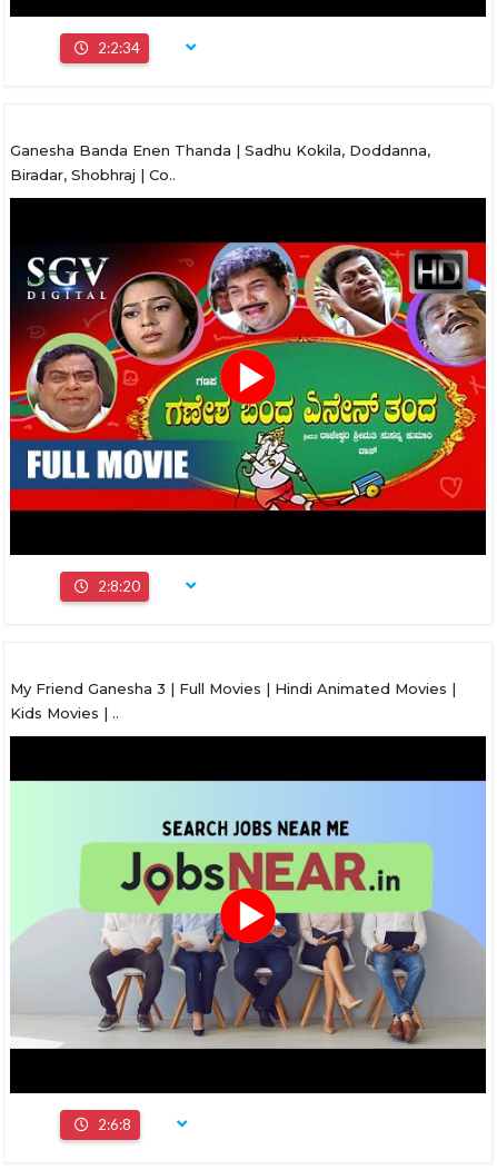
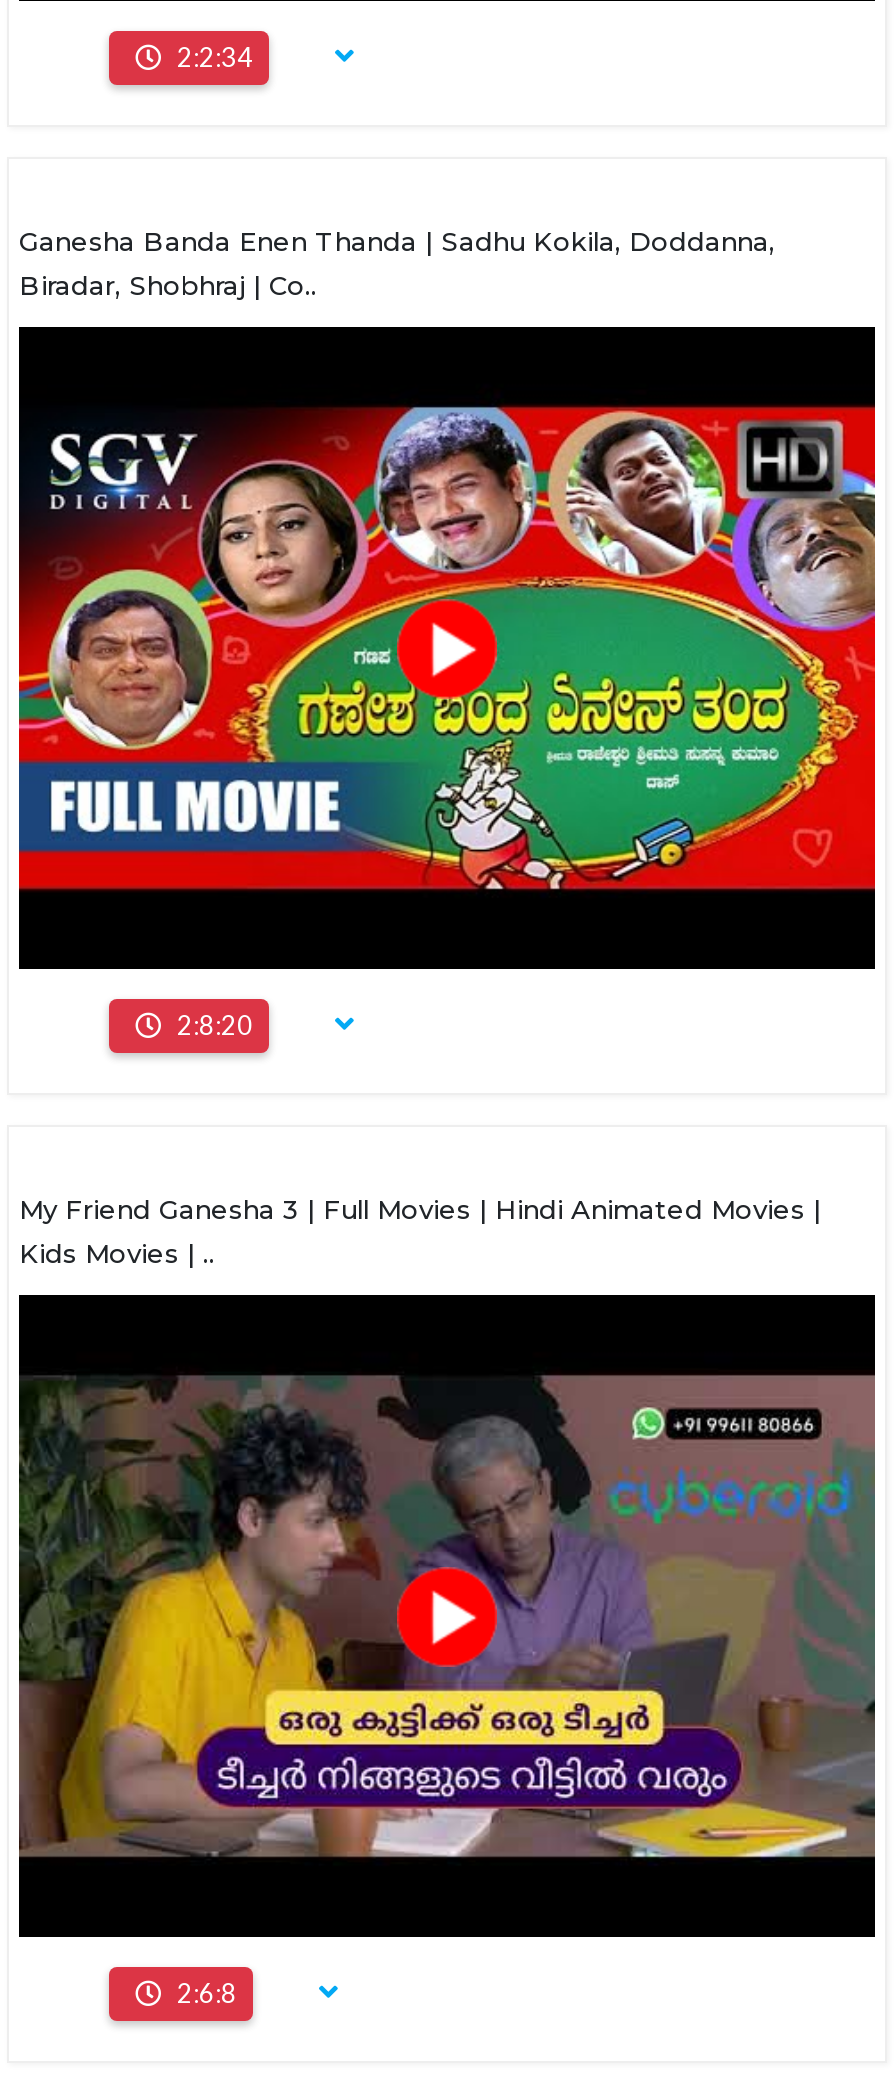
[10,780,486,1050] [image] -> [17,1373,877,1859] [image]

